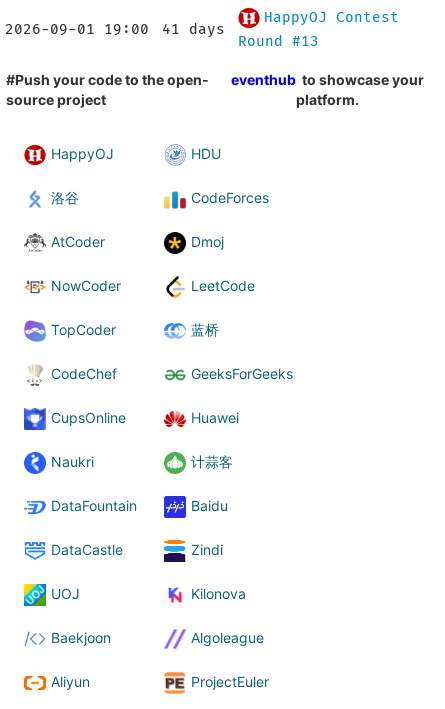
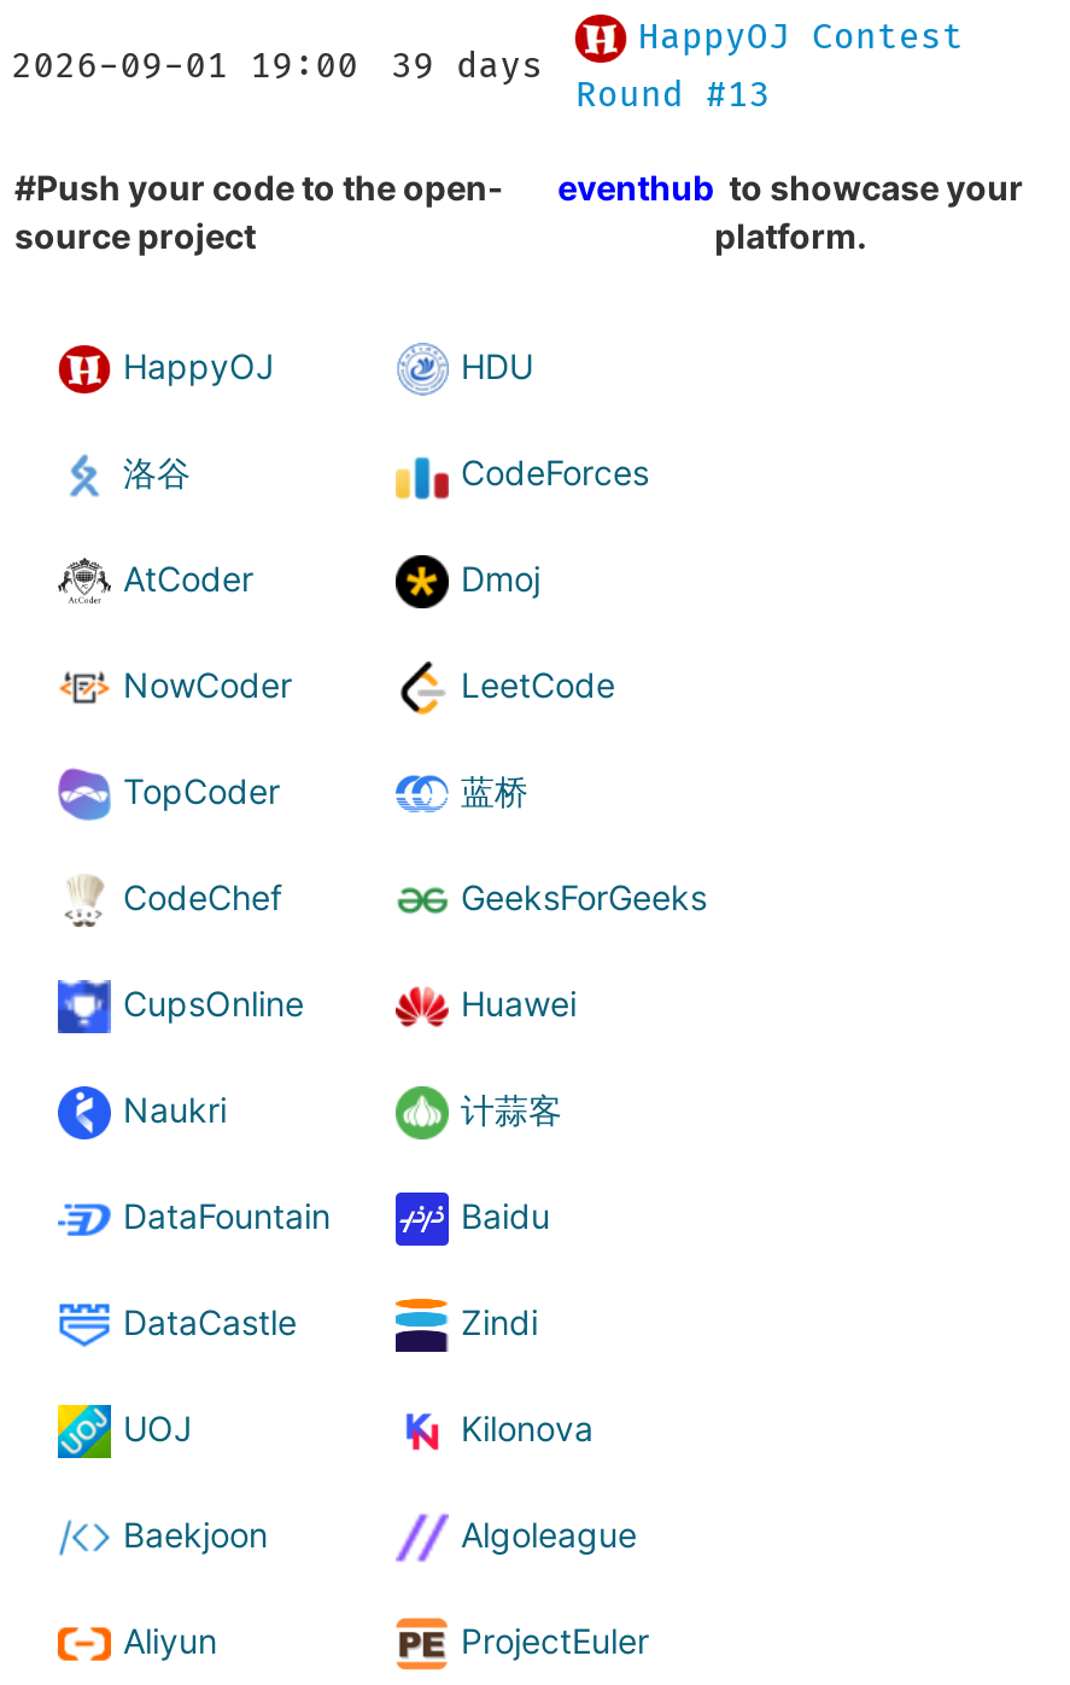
[5,21,225,38] 2026-09-01 19:00 41 days -> [12,46,543,87] 2026-09-01 19:00 39 days

